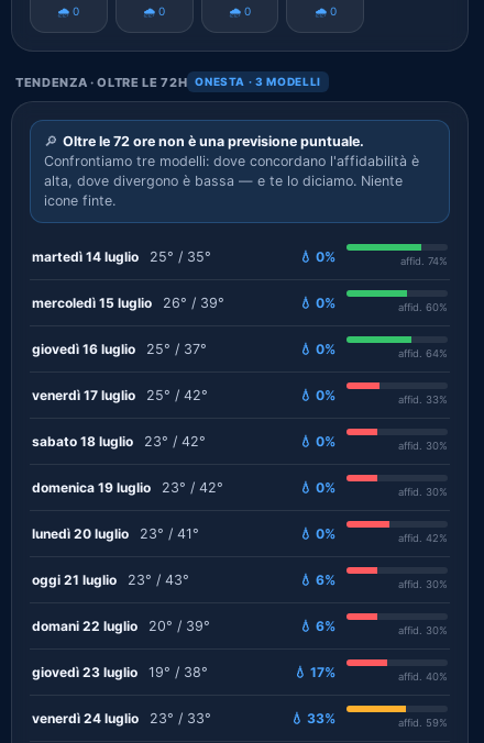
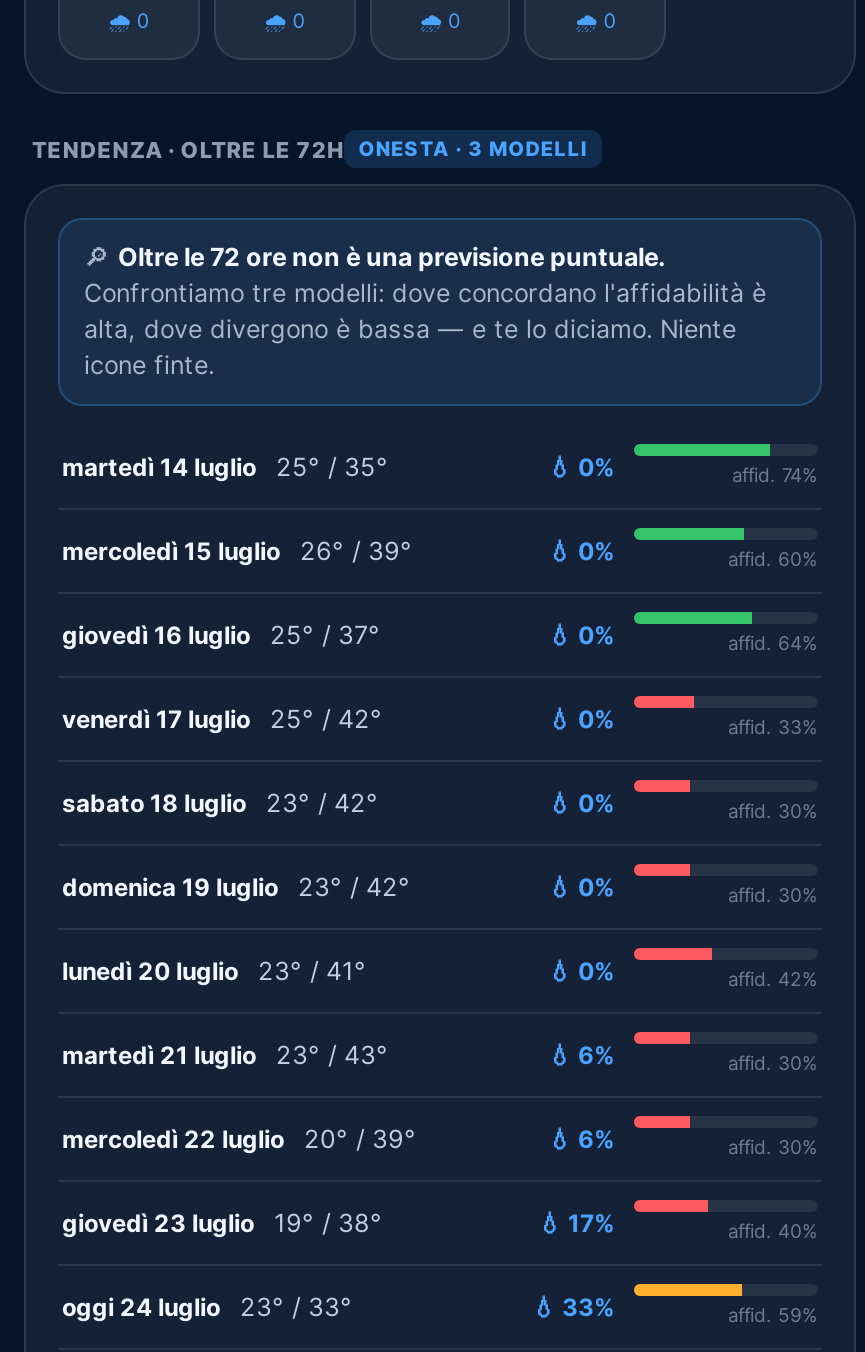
[32,571,117,587] oggi 21 luglio -> [62,1039,256,1069] martedì 21 luglio
[32,617,137,634] domani 22 luglio -> [62,1123,284,1153] mercoledì 22 luglio
[32,709,139,726] venerdì 24 luglio -> [62,1291,220,1321] oggi 24 luglio

